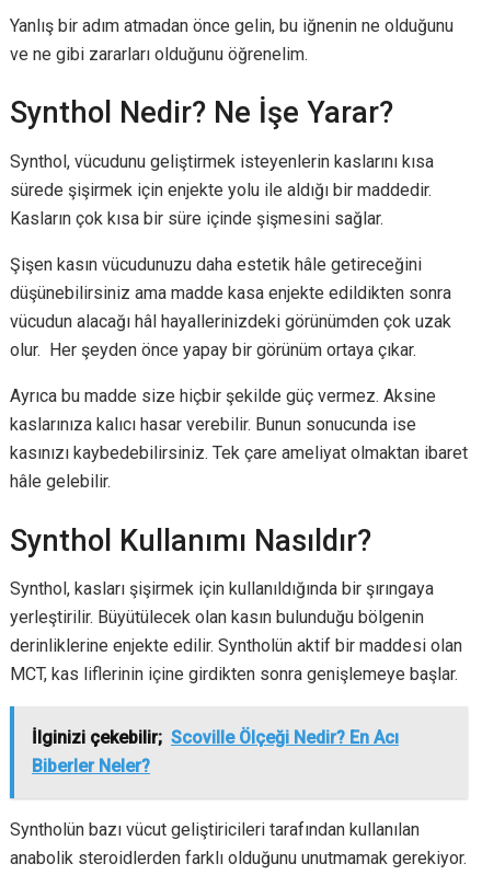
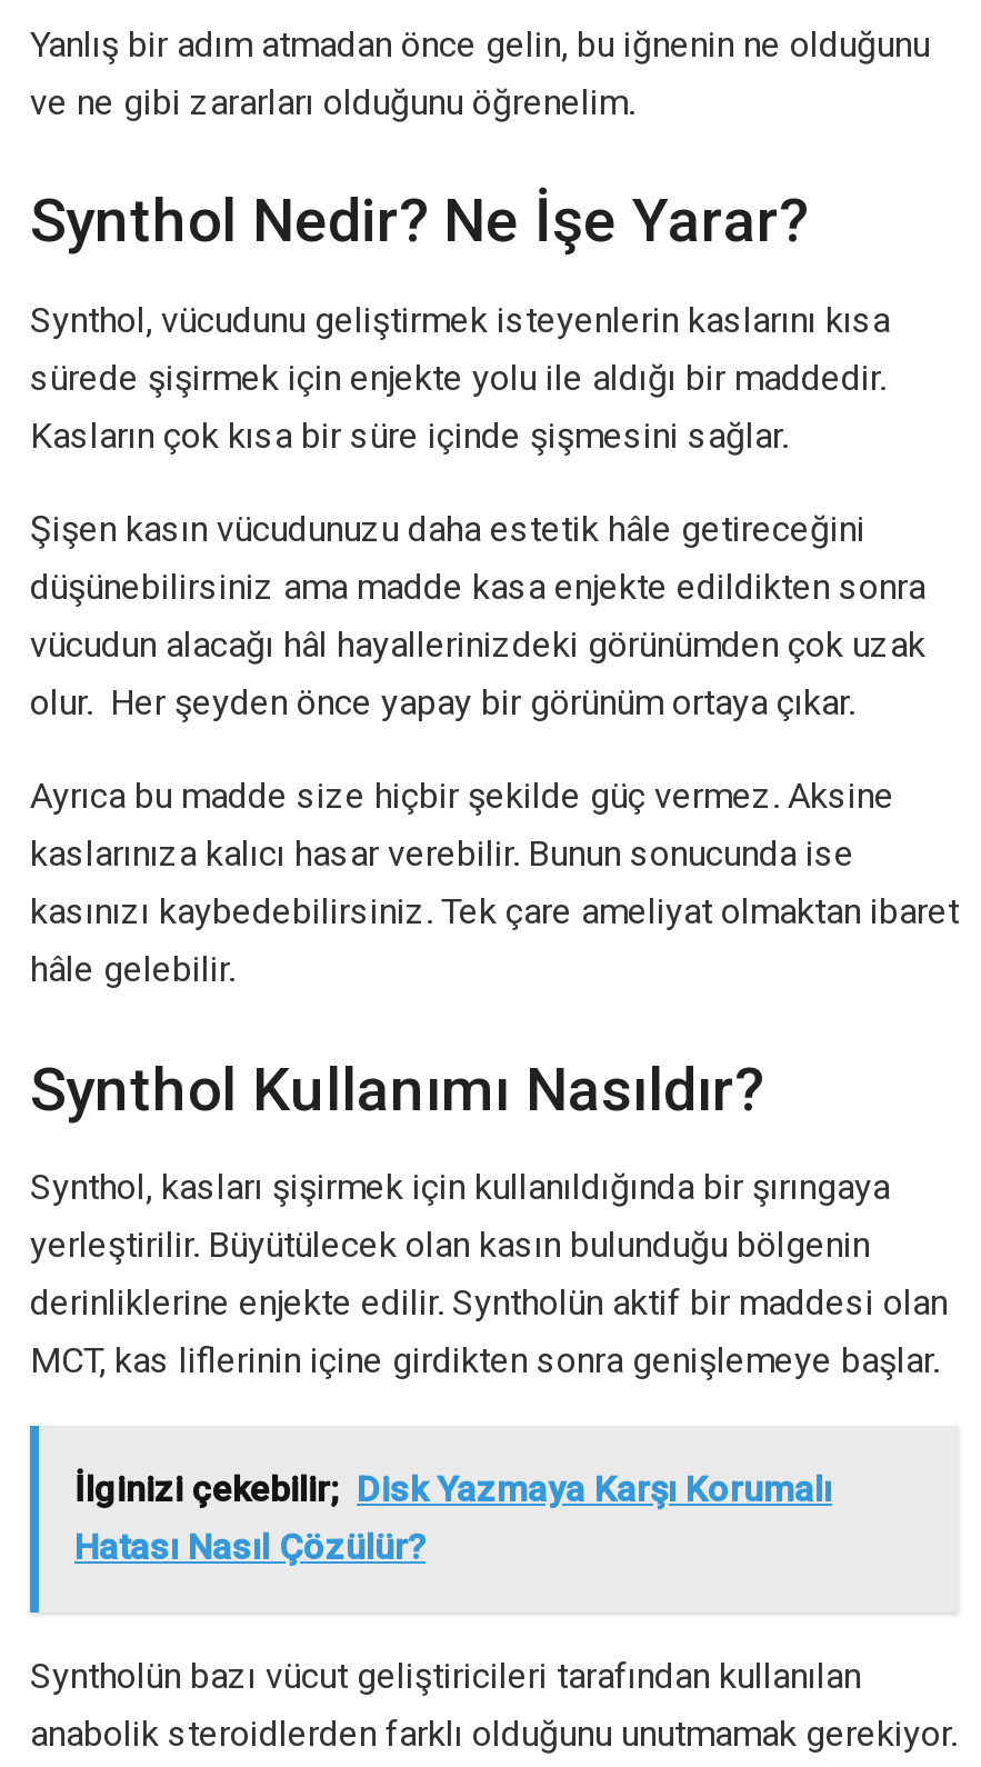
[32,727,399,777] İlginizi çekebilir; Scoville Ölçeği Nedir? En Acı | Biberler Neler? -> [74,1468,832,1569] İlginizi çekebilir; Disk Yazmaya Karşı Korumalı | Hatası Nasıl Çözülür?

